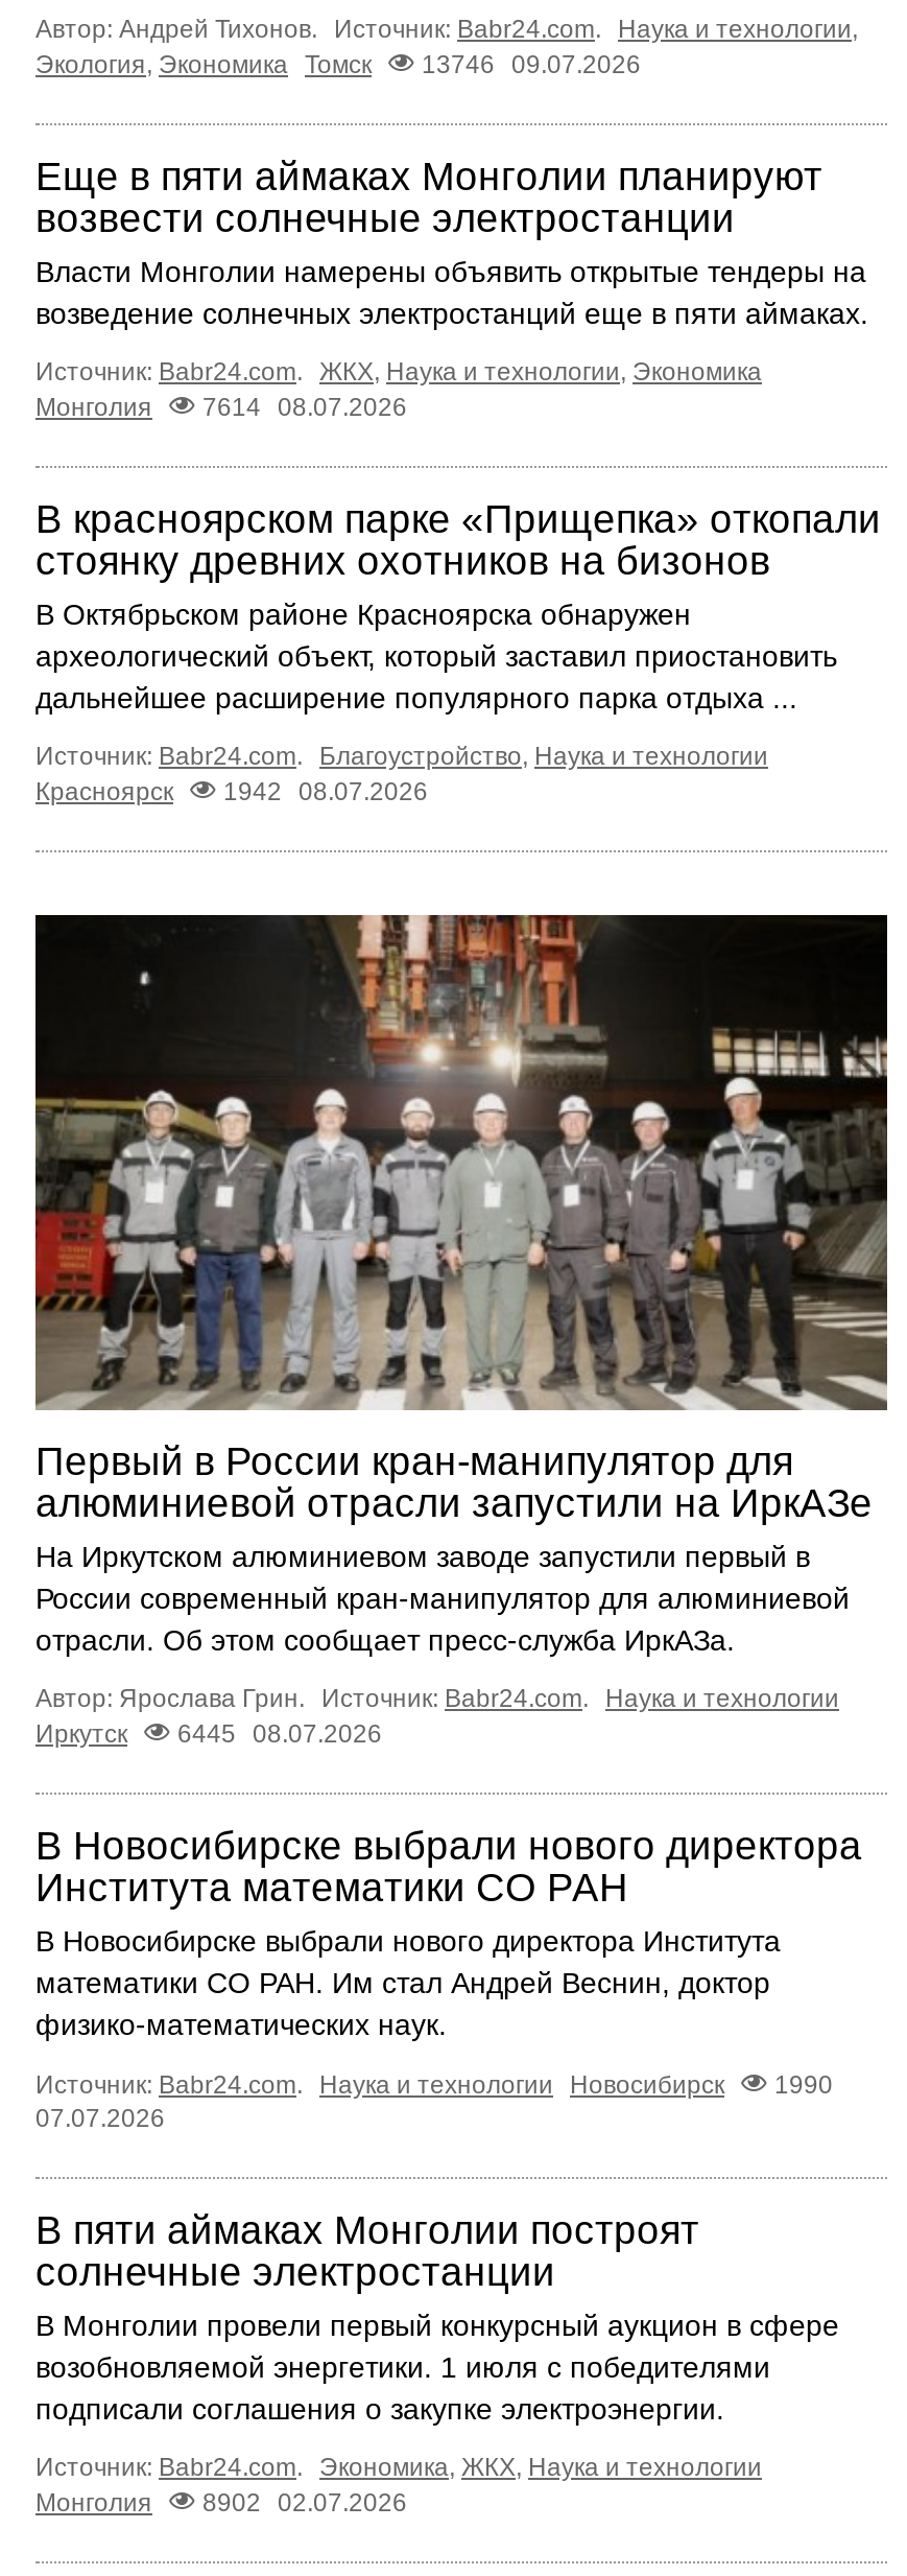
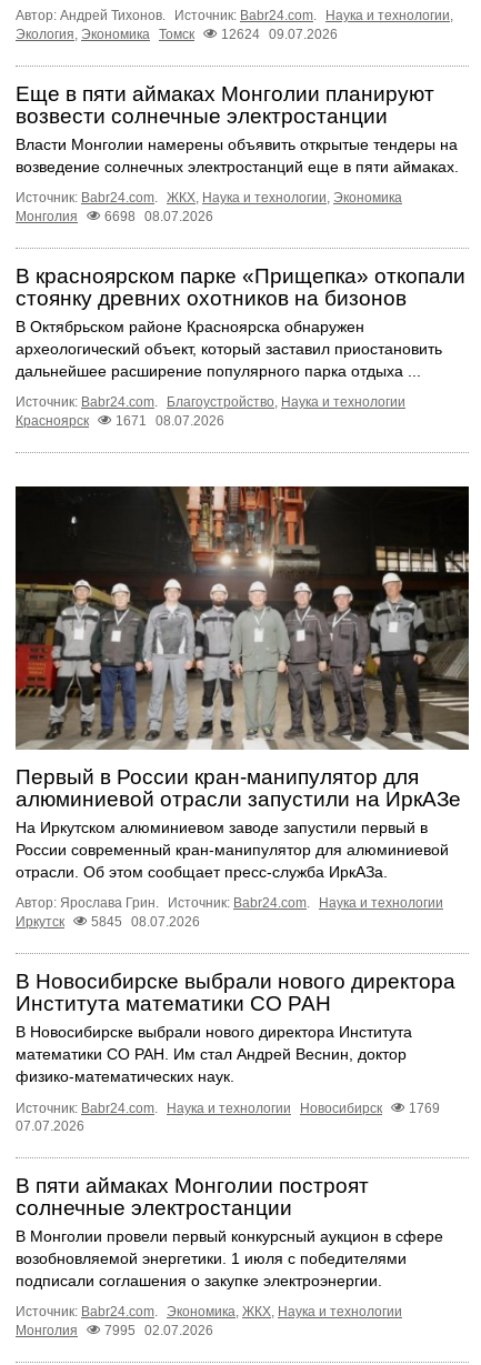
[35,50,641,79] Экология, Экономика Томск 13746 09.07.2026 -> [16,27,338,42] Экология, Экономика Томск 12624 09.07.2026
[35,393,407,422] Монголия 7614 08.07.2026 -> [16,209,213,224] Монголия 6698 08.07.2026
[35,777,428,807] Красноярск 1942 08.07.2026 -> [16,413,224,429] Красноярск 1671 08.07.2026
[35,1719,382,1748] Иркутск 6445 08.07.2026 -> [16,914,200,929] Иркутск 5845 08.07.2026
[35,2070,833,2100] Источник: Babr24.com. Наука и технологии Новосибирск 1990 -> [16,1101,440,1116] Источник: Babr24.com. Наука и технологии Новосибирск 1769
[35,2488,407,2518] Монголия 8902 02.07.2026 -> [16,1323,213,1338] Монголия 7995 02.07.2026

